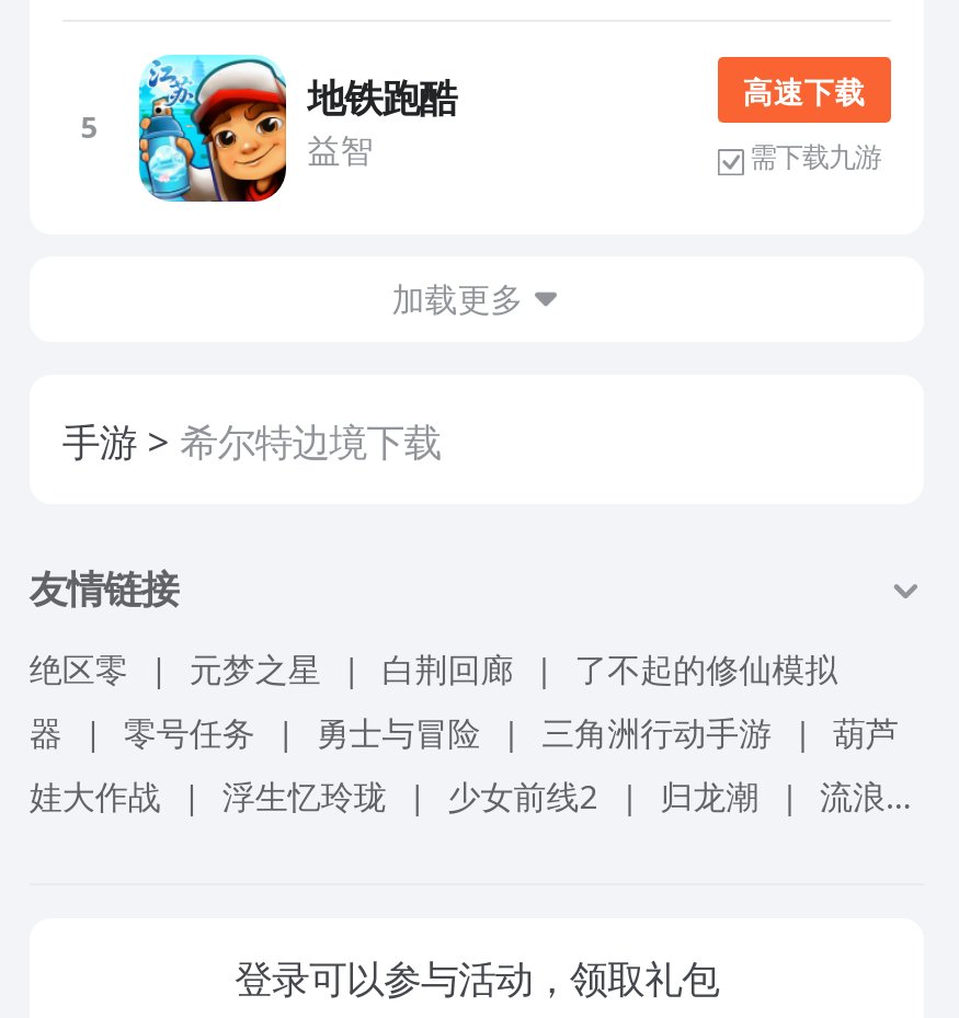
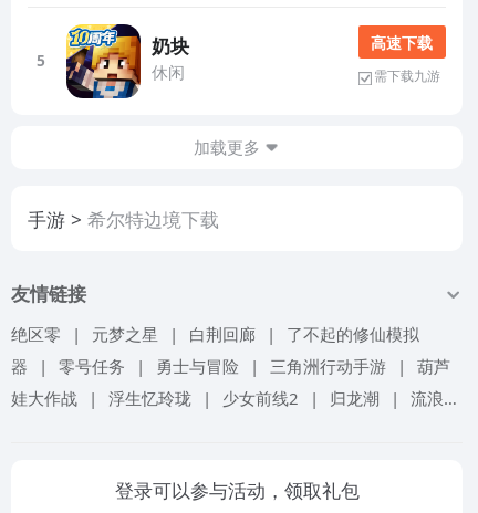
[137,53,457,204] [image] | 地铁跑酷 | 益智 -> [65,23,189,100] [image] | 奶块 | 休闲

